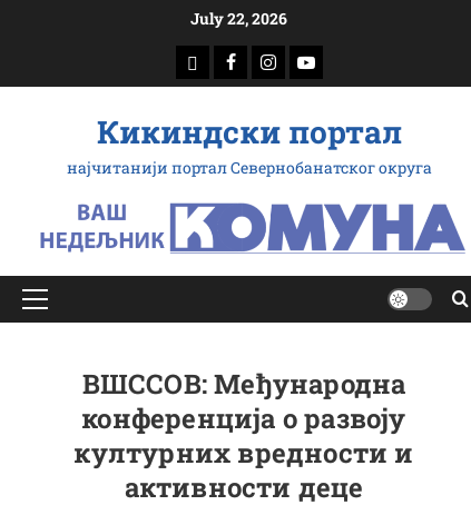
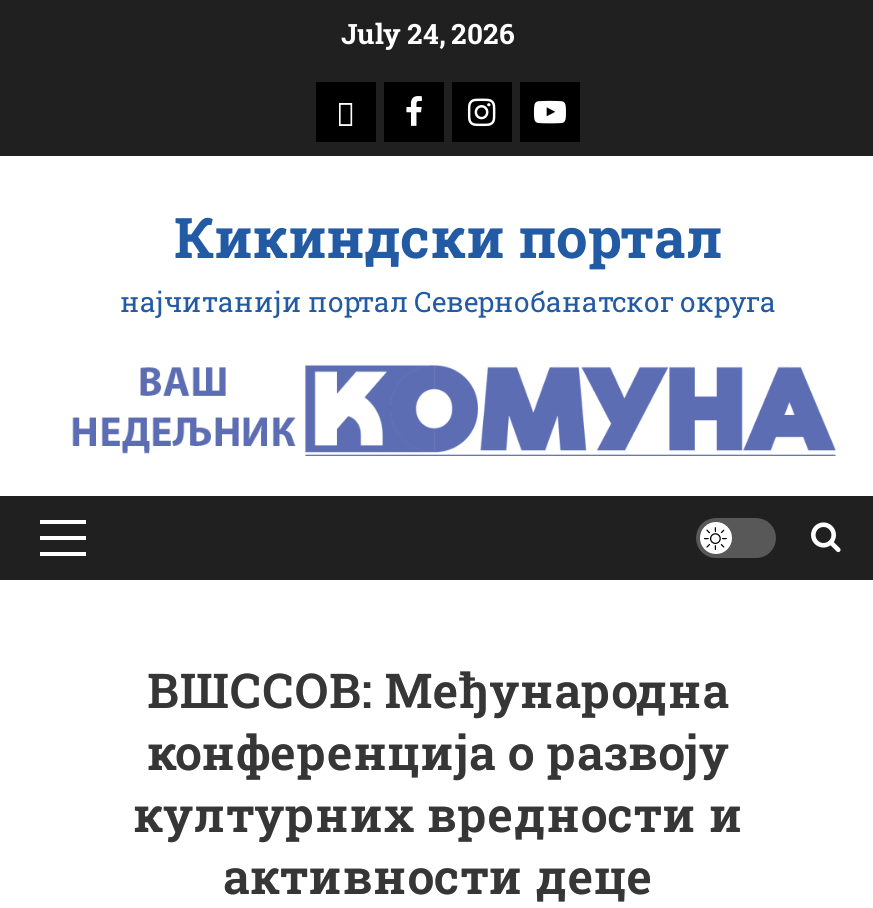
[190,8,287,29] July 22, 2026 -> [341,14,515,52] July 24, 2026

